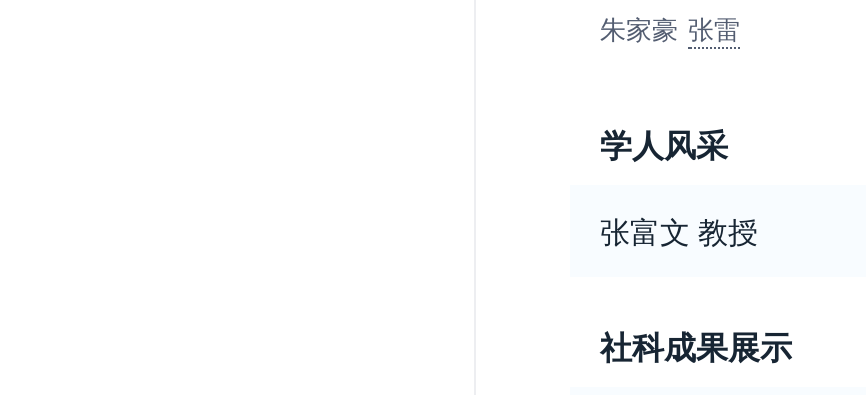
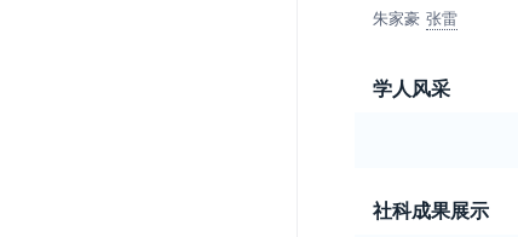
[600,209,758,251] 张富文 教授 -> none

